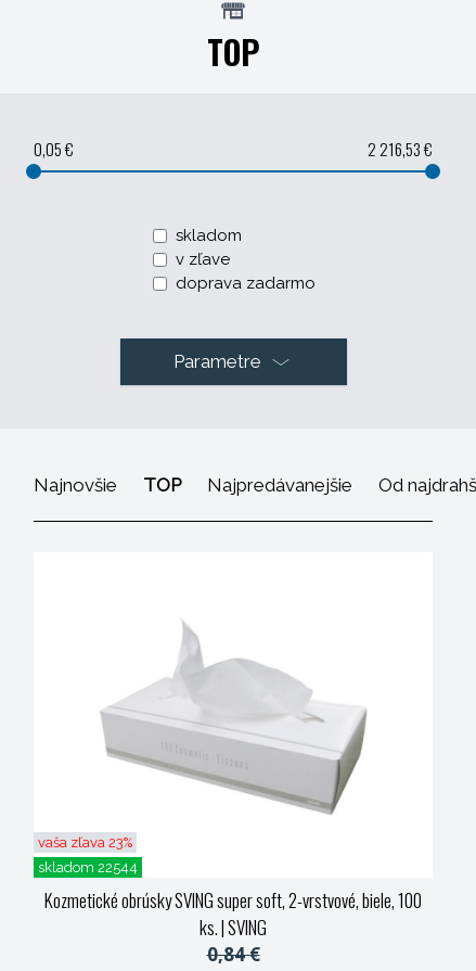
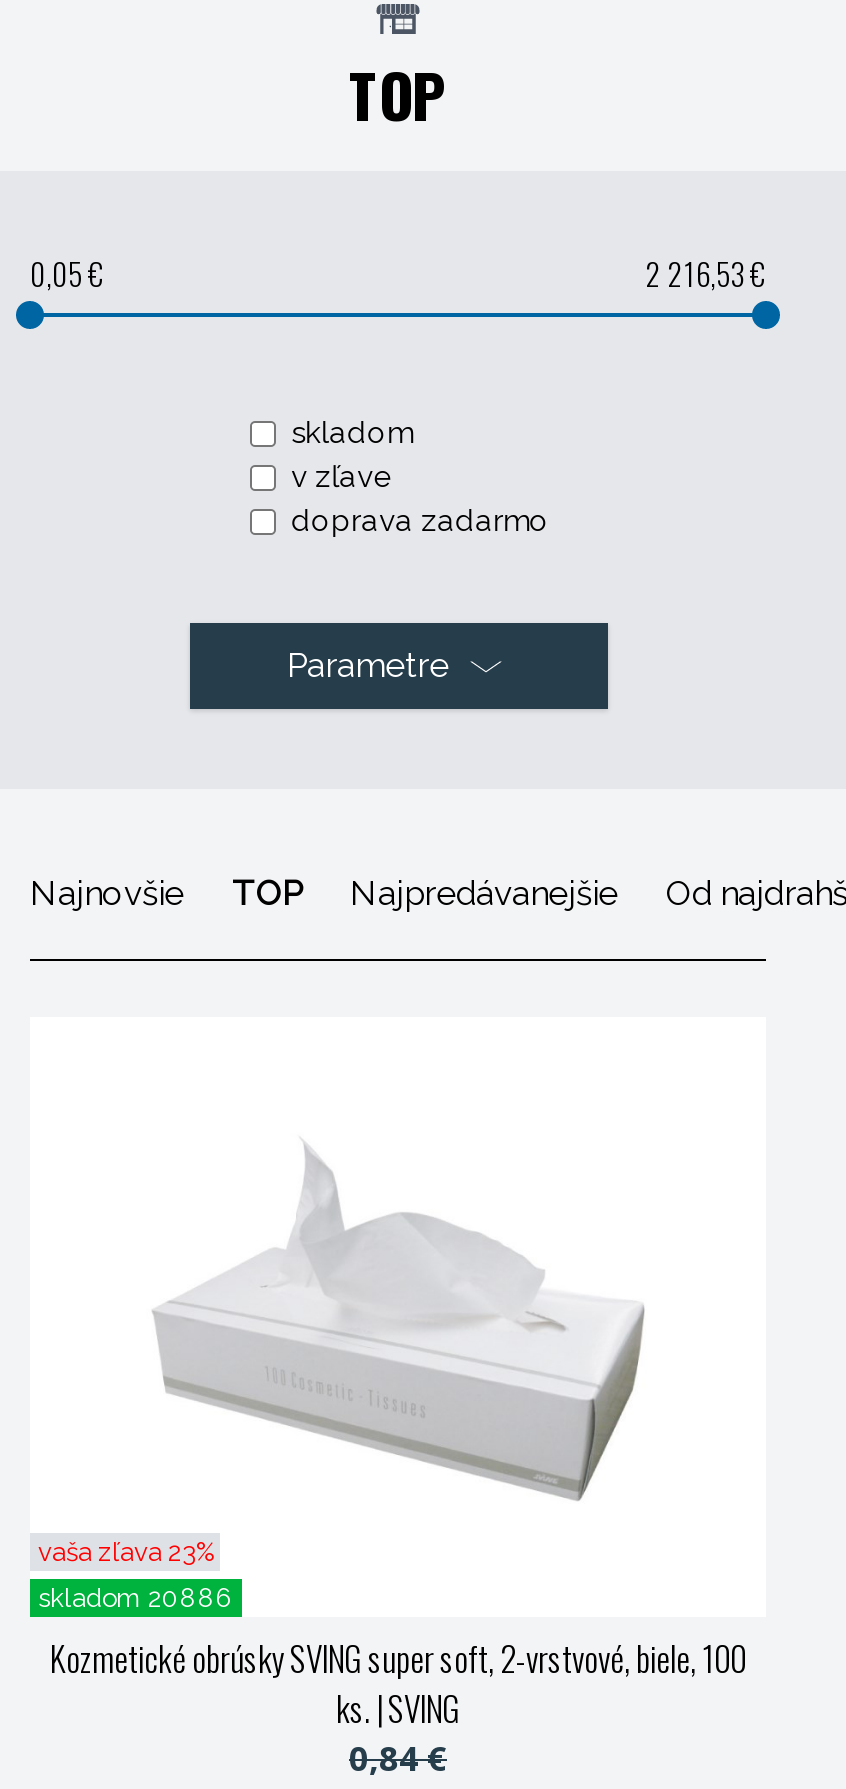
[38,859,138,876] skladom 22544 -> [38,1583,234,1613] skladom 20886

